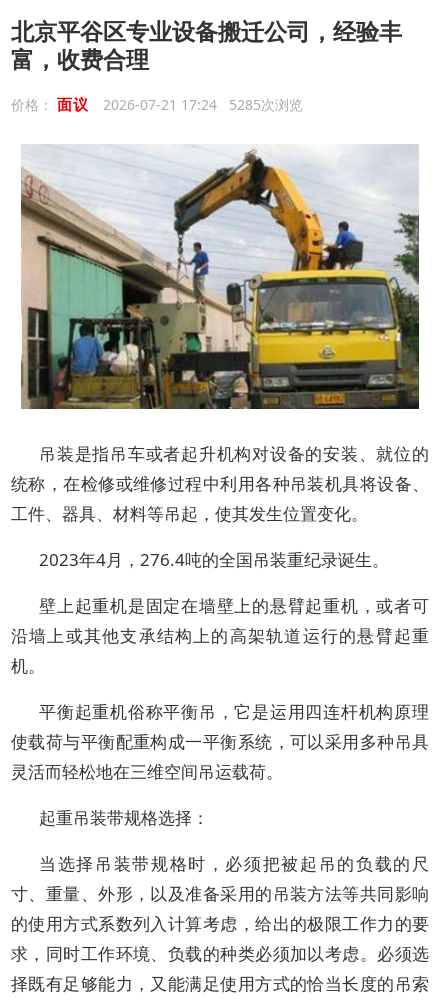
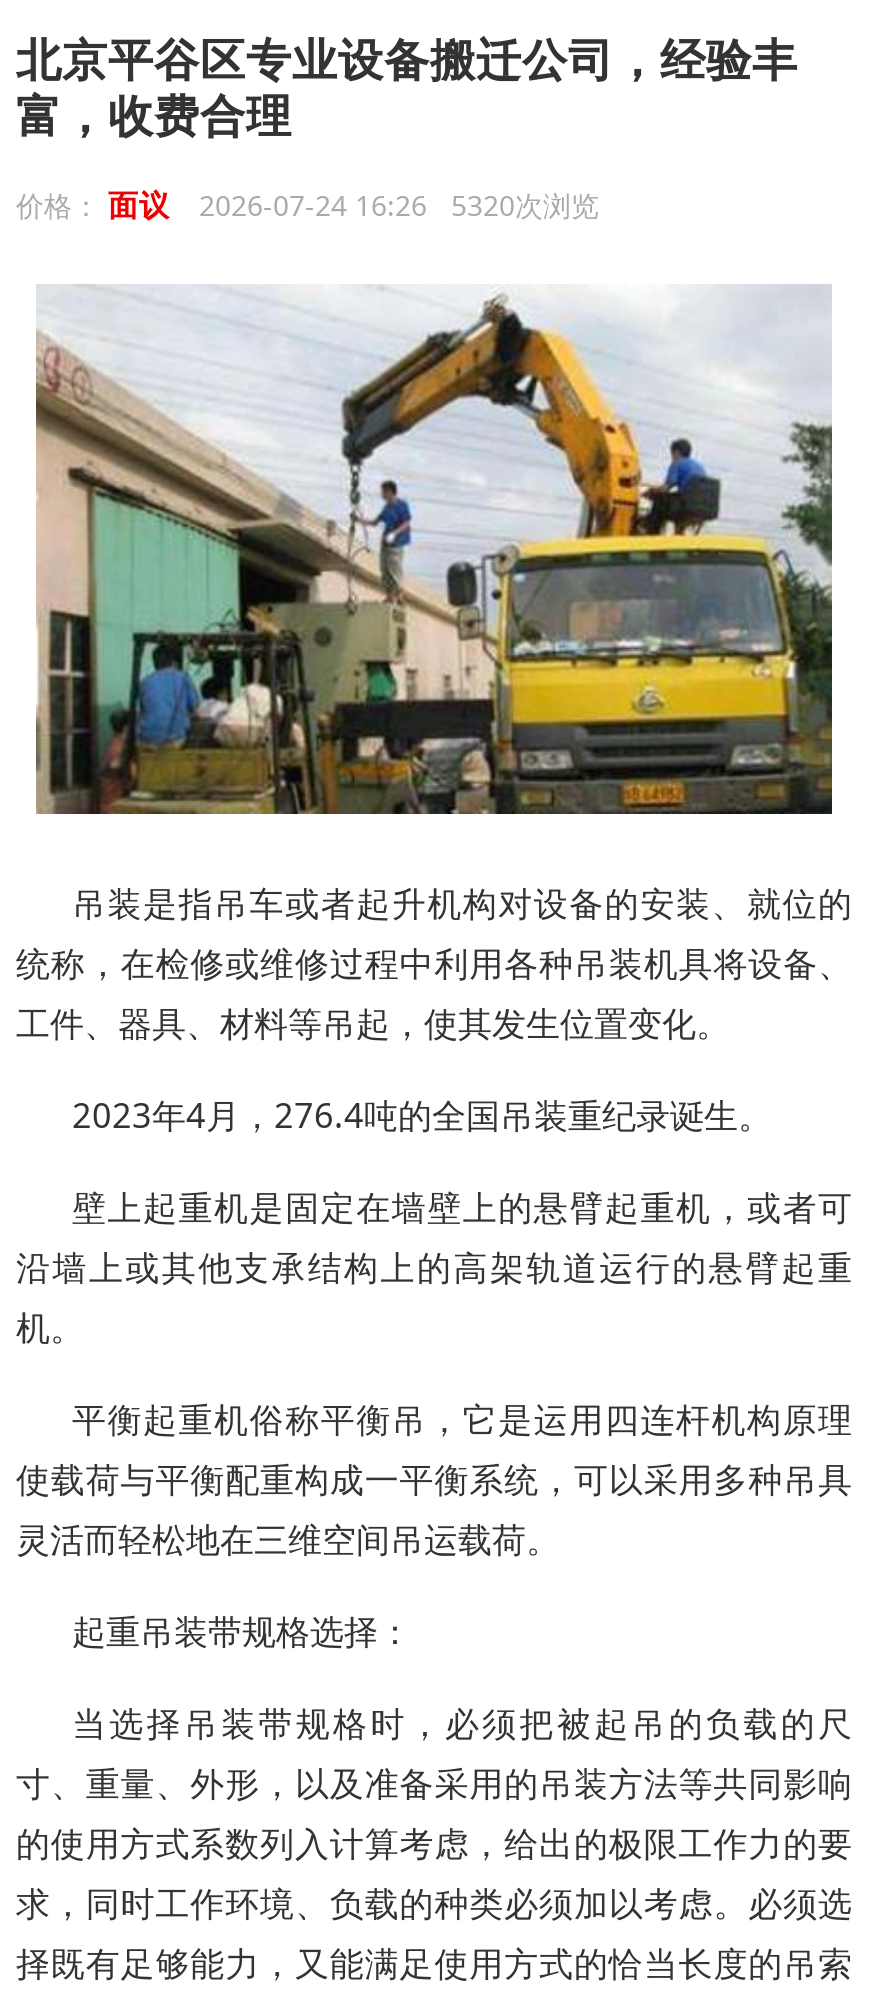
[11,94,302,114] 价格：面议 2026-07-21 17:24 5285次浏览 -> [16,184,599,224] 价格：面议 2026-07-24 16:26 5320次浏览

